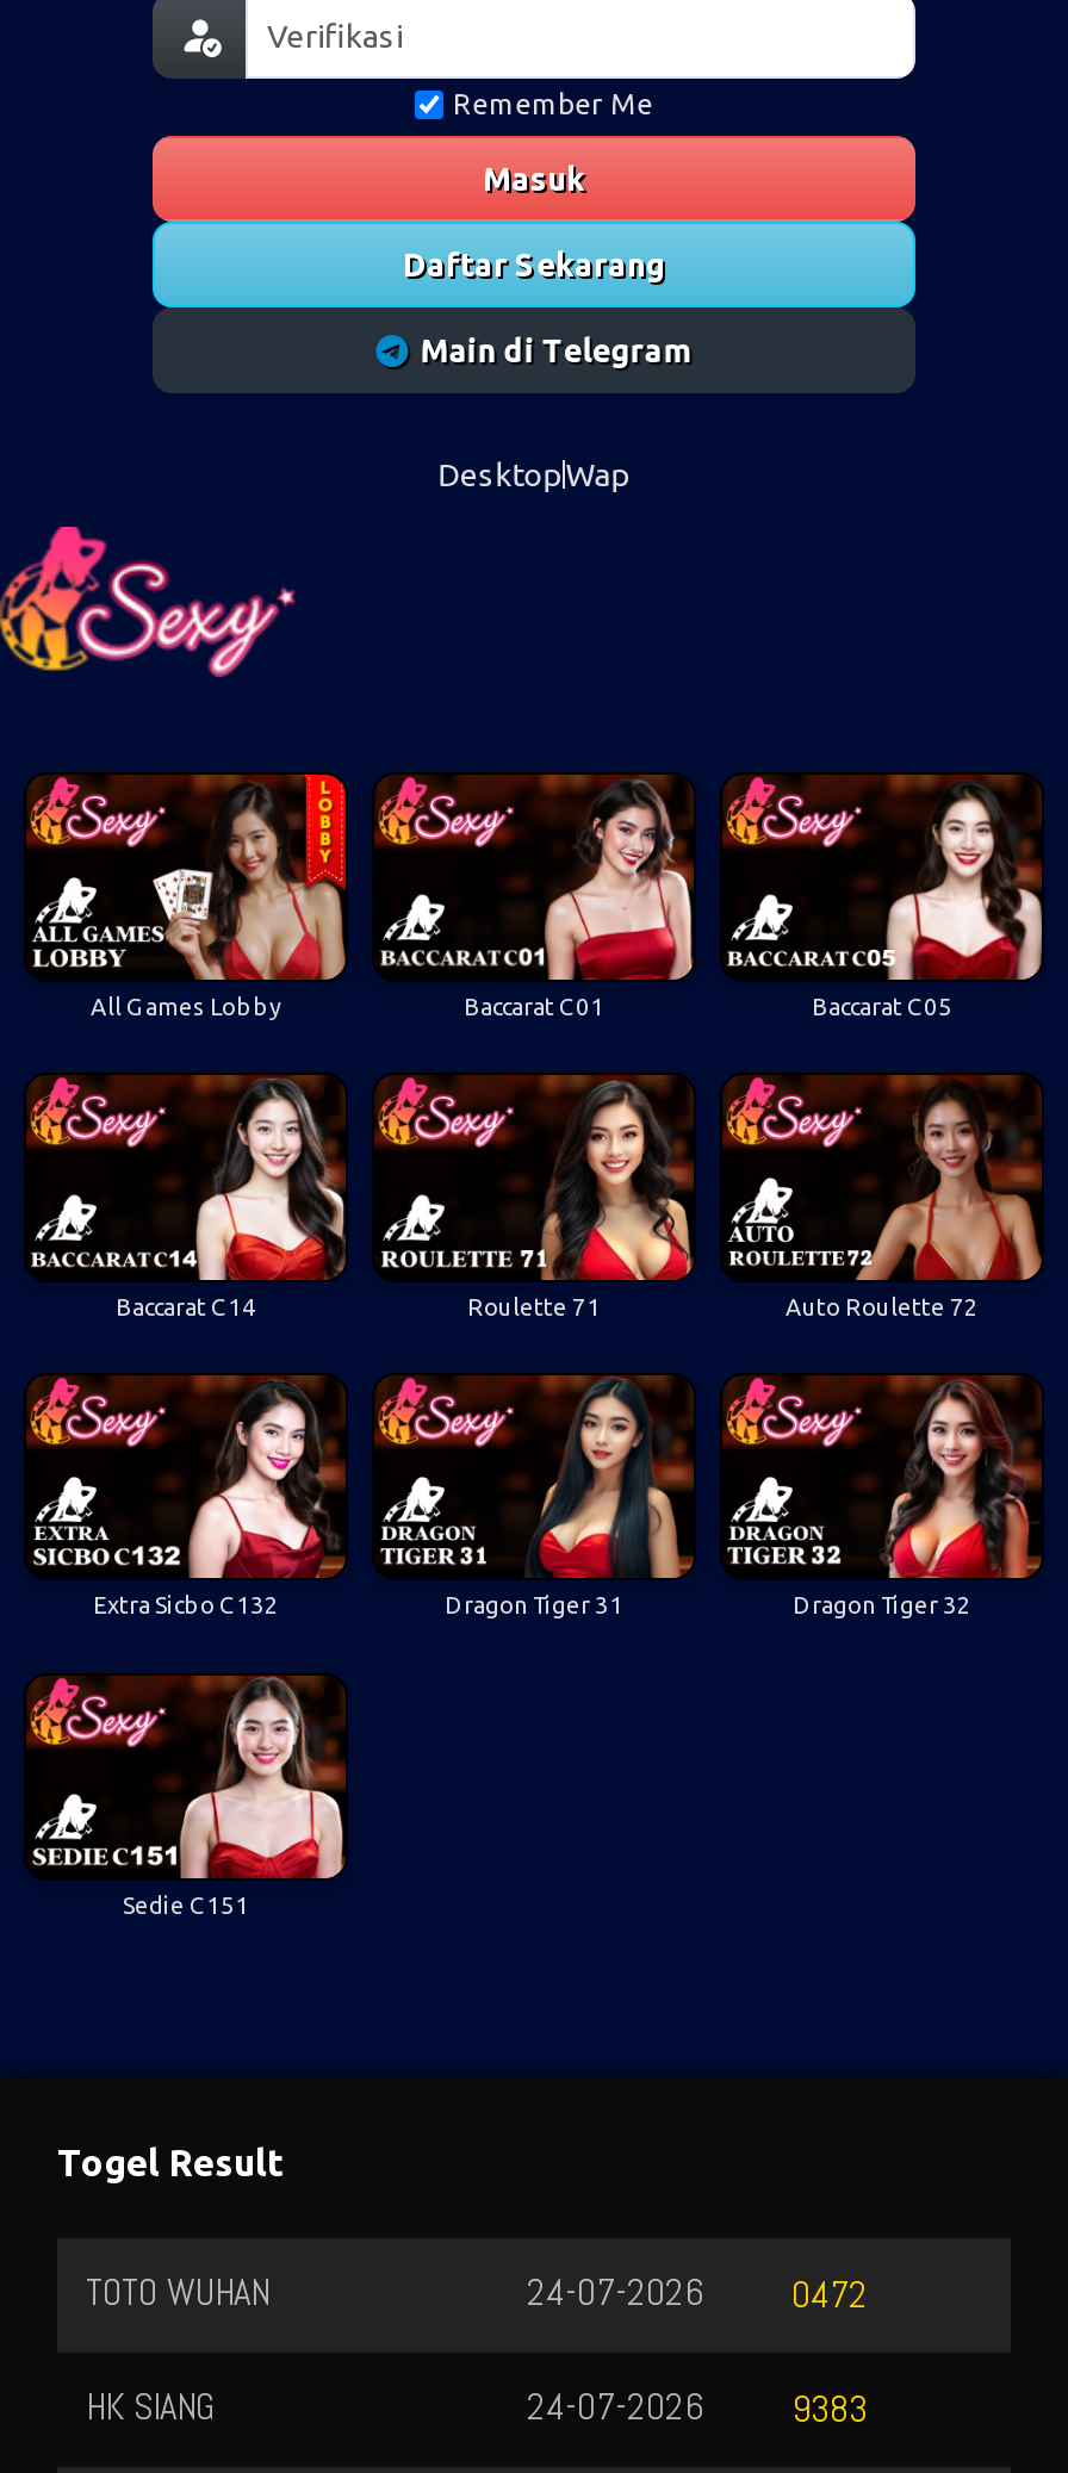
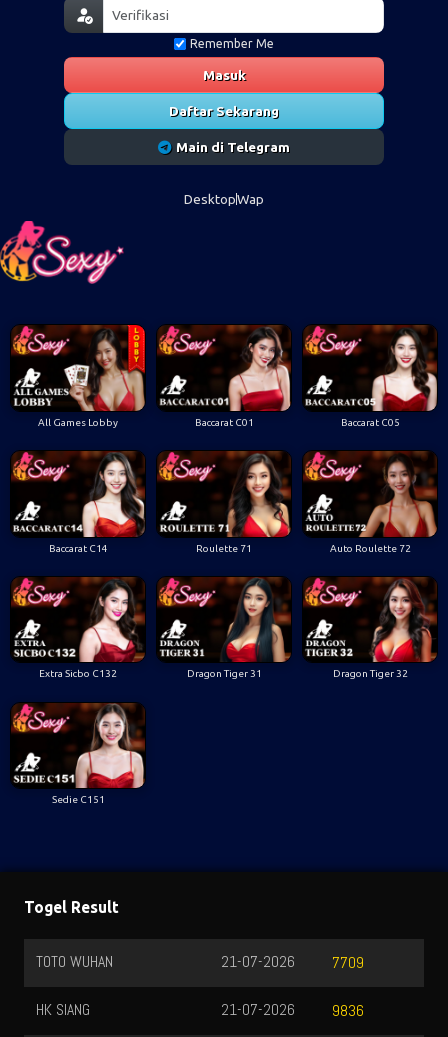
[527,2269,703,2317] 24-07-2026 -> [221,952,295,972] 21-07-2026
[791,2271,868,2318] 0472 -> [332,953,364,973] 7709
[527,2384,703,2432] 24-07-2026 -> [221,1000,295,1020] 21-07-2026
[791,2385,868,2433] 9383 -> [332,1001,364,1021] 9836

